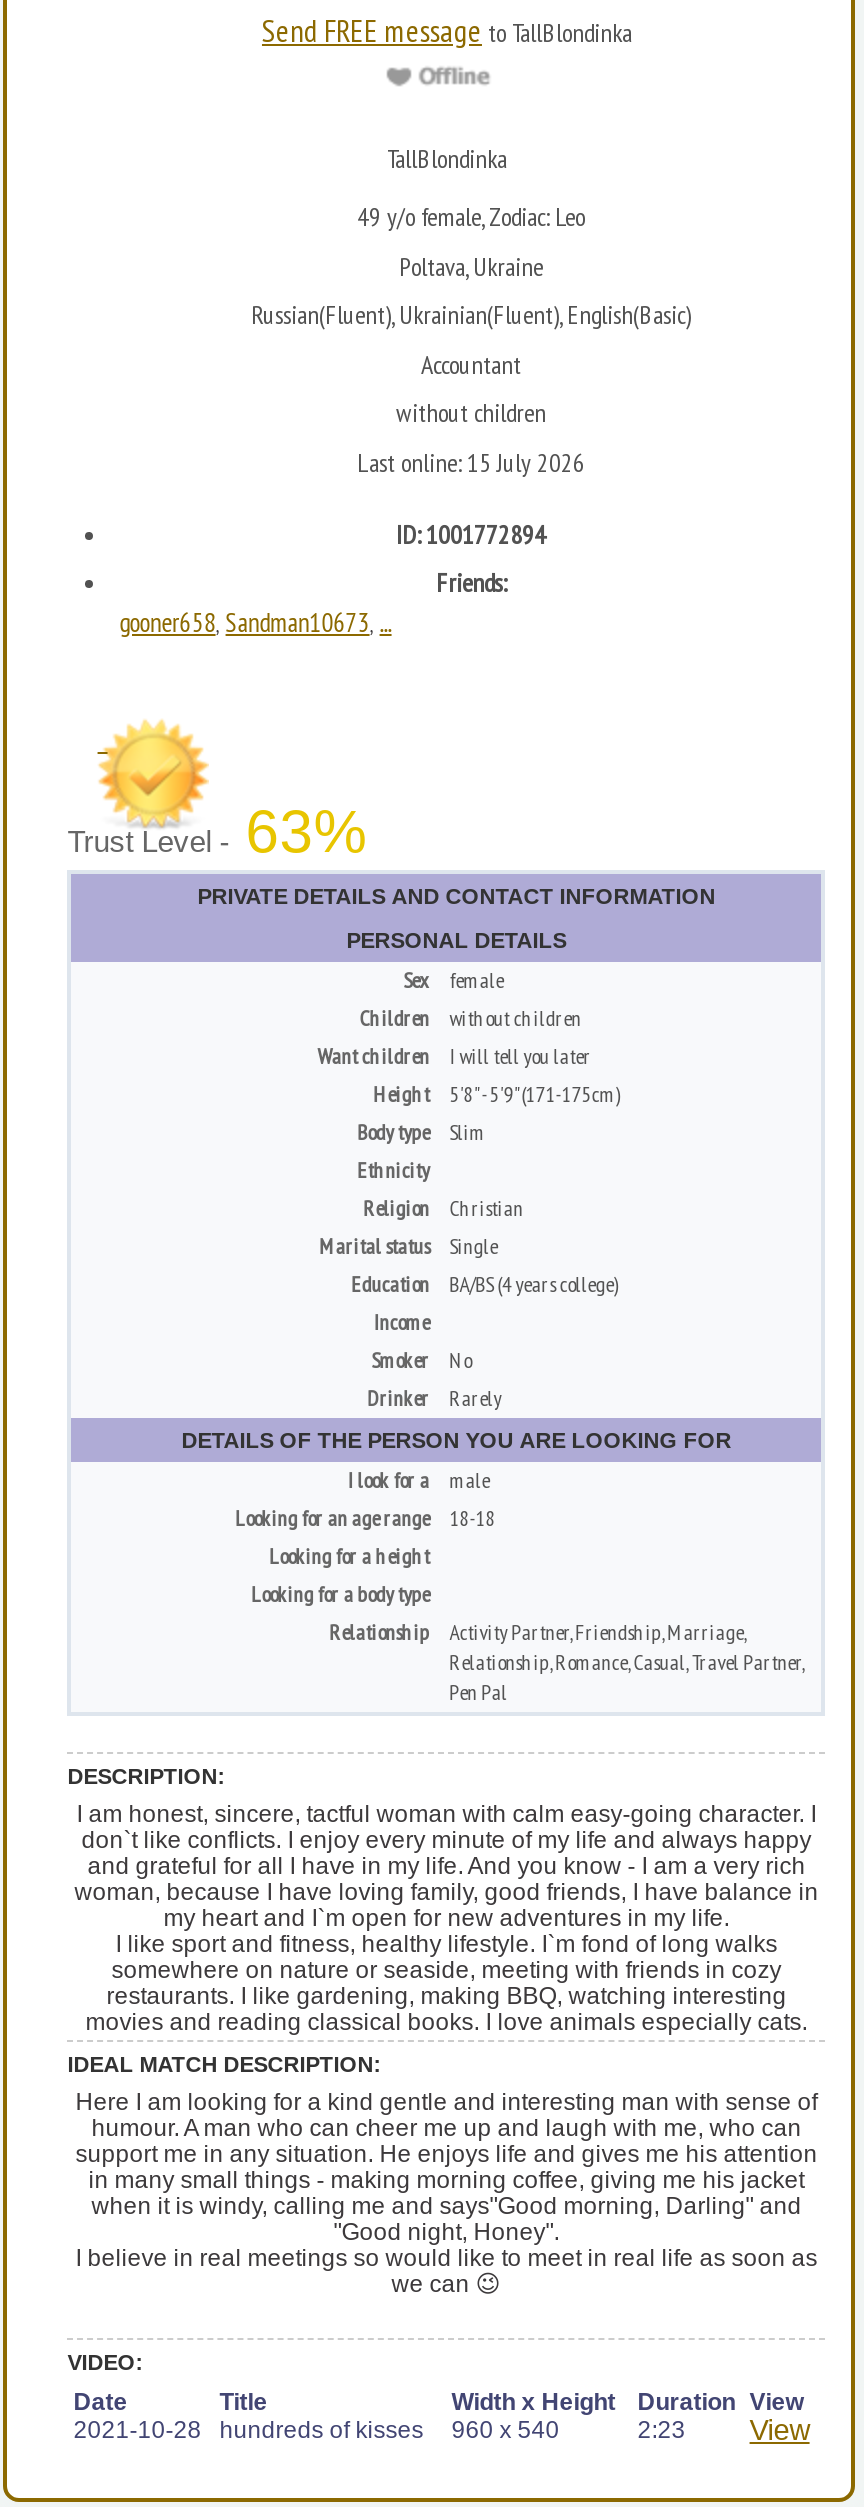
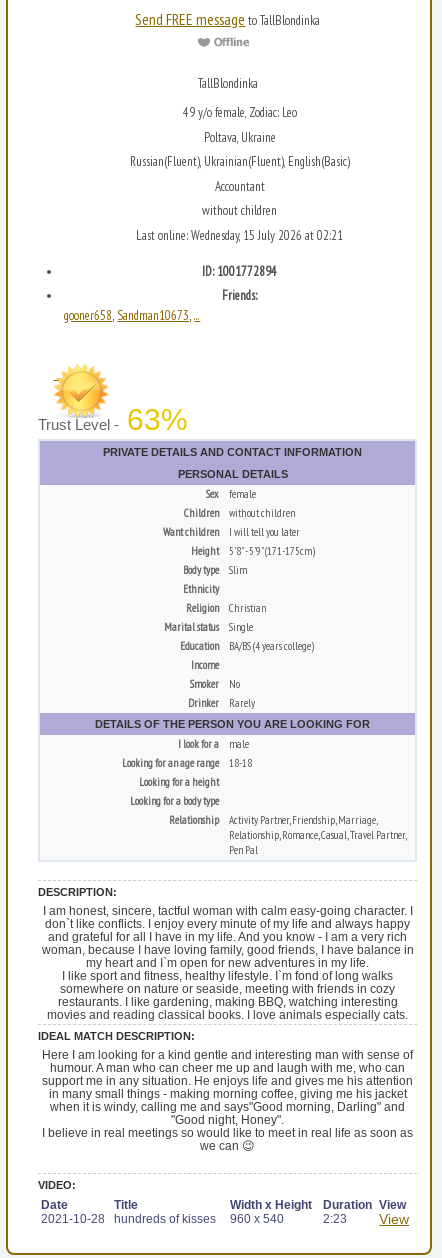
[357,445,585,479] Last online: 15 July 2026 -> [136,226,343,243] Last online: Wednesday, 15 July 2026 at 02:21

